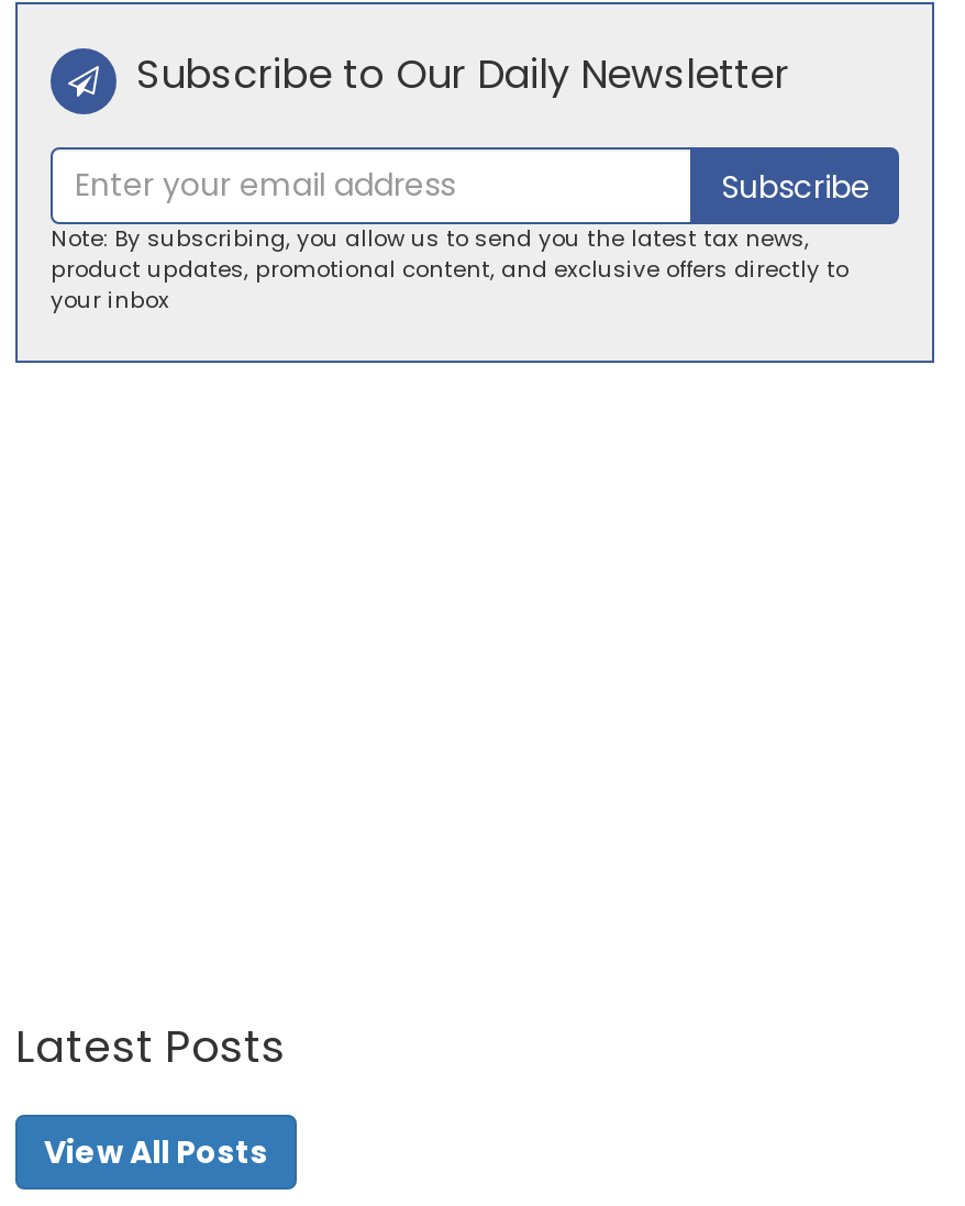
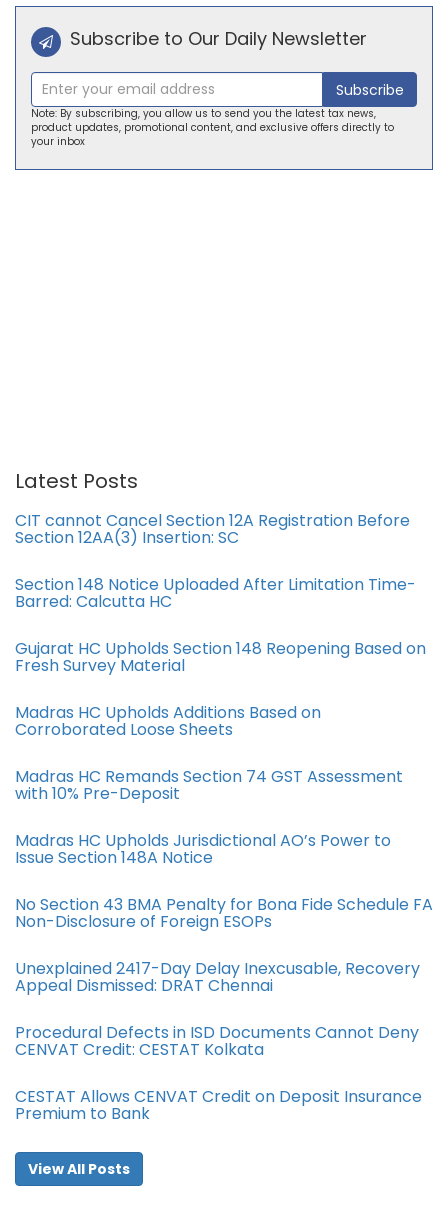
none -> [15,509,433,1125] CIT cannot Cancel Section 12A Registration Before | Section 12AA(3) Insertion: SC | Section 148 Notice Uploaded After Limitation Time- | Barred: Calcutta HC | Gujarat HC Upholds Section 148 Reopening Based on | Fresh Survey Material | Madras HC Upholds Additions Based on | Corroborated Loose Sheets | Madras HC Remands Section 74 GST Assessment | with 10% Pre-Deposit | Madras HC Upholds Jurisdictional AO’s Power to | Issue Section 148A Notice | No Section 43 BMA Penalty for Bona Fide Schedule FA | Non-Disclosure of Foreign ESOPs | Unexplained 2417-Day Delay Inexcusable, Recovery | Appeal Dismissed: DRAT Chennai | Procedural Defects in ISD Documents Cannot Deny | CENVAT Credit: CESTAT Kolkata | CESTAT Allows CENVAT Credit on Deposit Insurance | Premium to Bank

